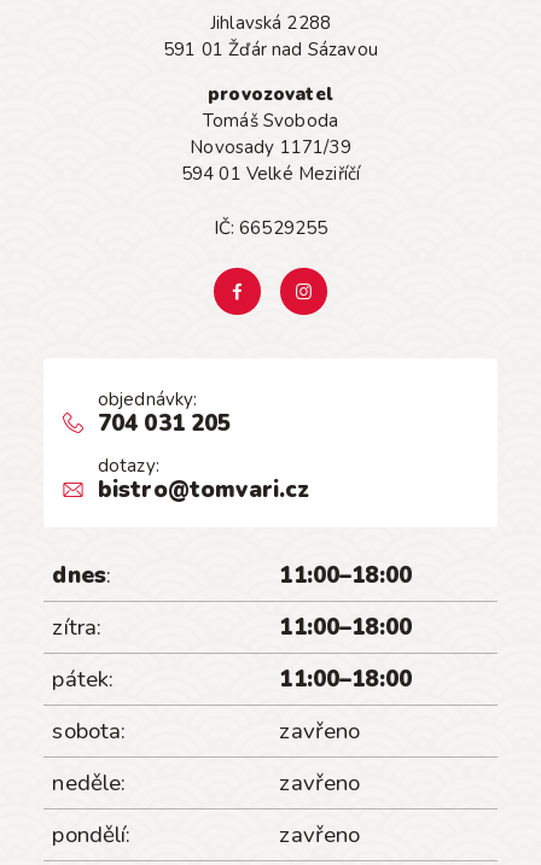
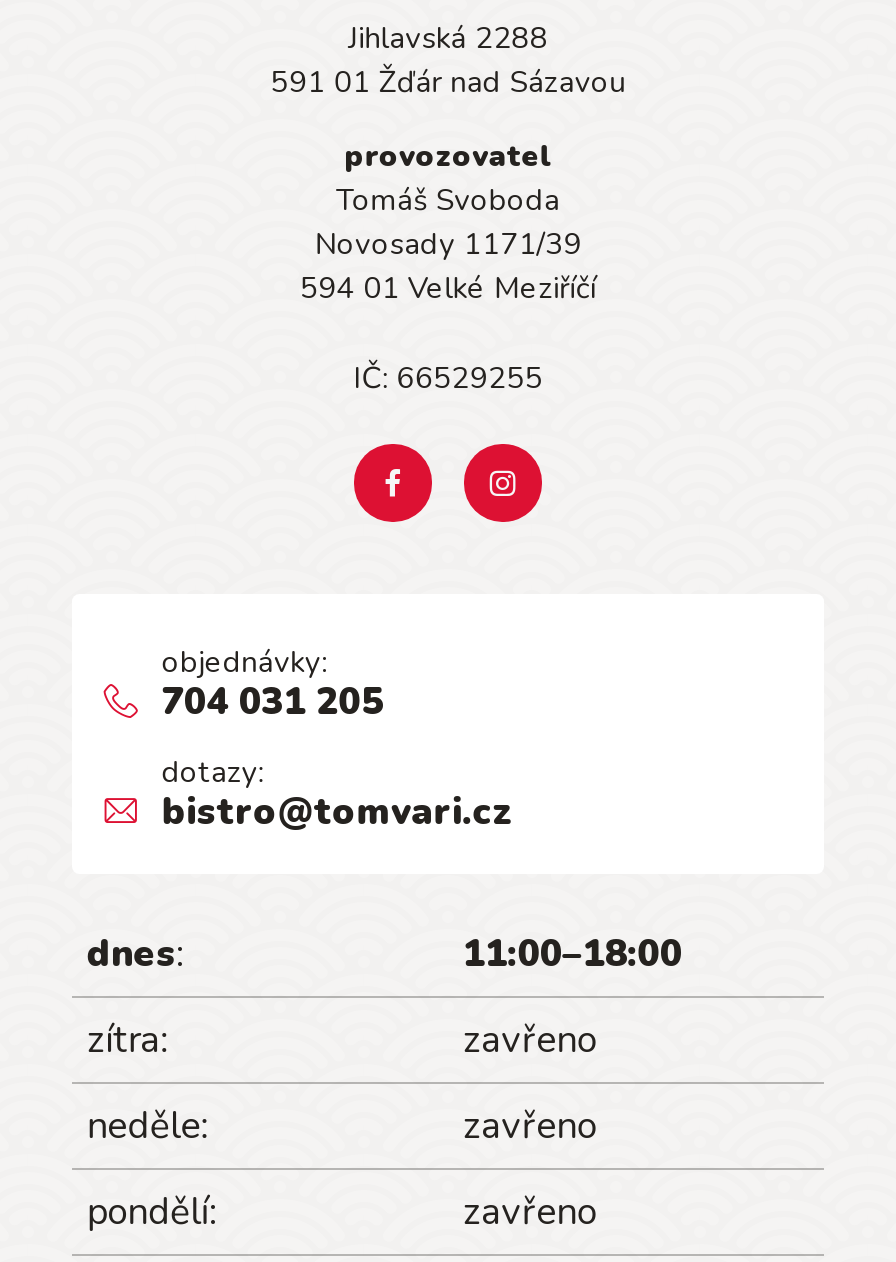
[52,611,412,747] 11:00–18:00 | pátek: | 11:00–18:00 | sobota: -> none

